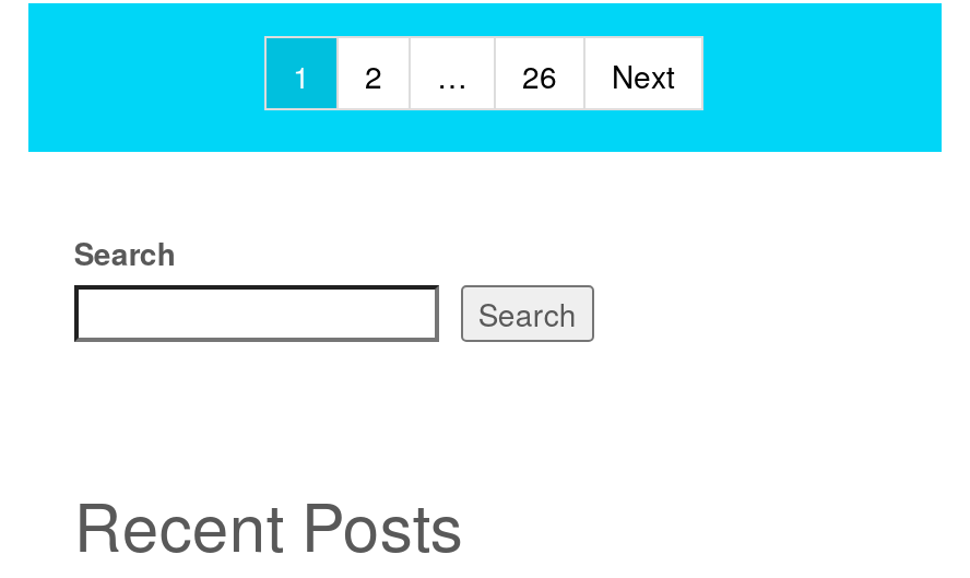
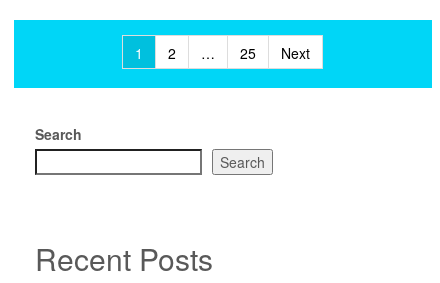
[522,54,557,97] 26 -> [240,43,256,63] 25

